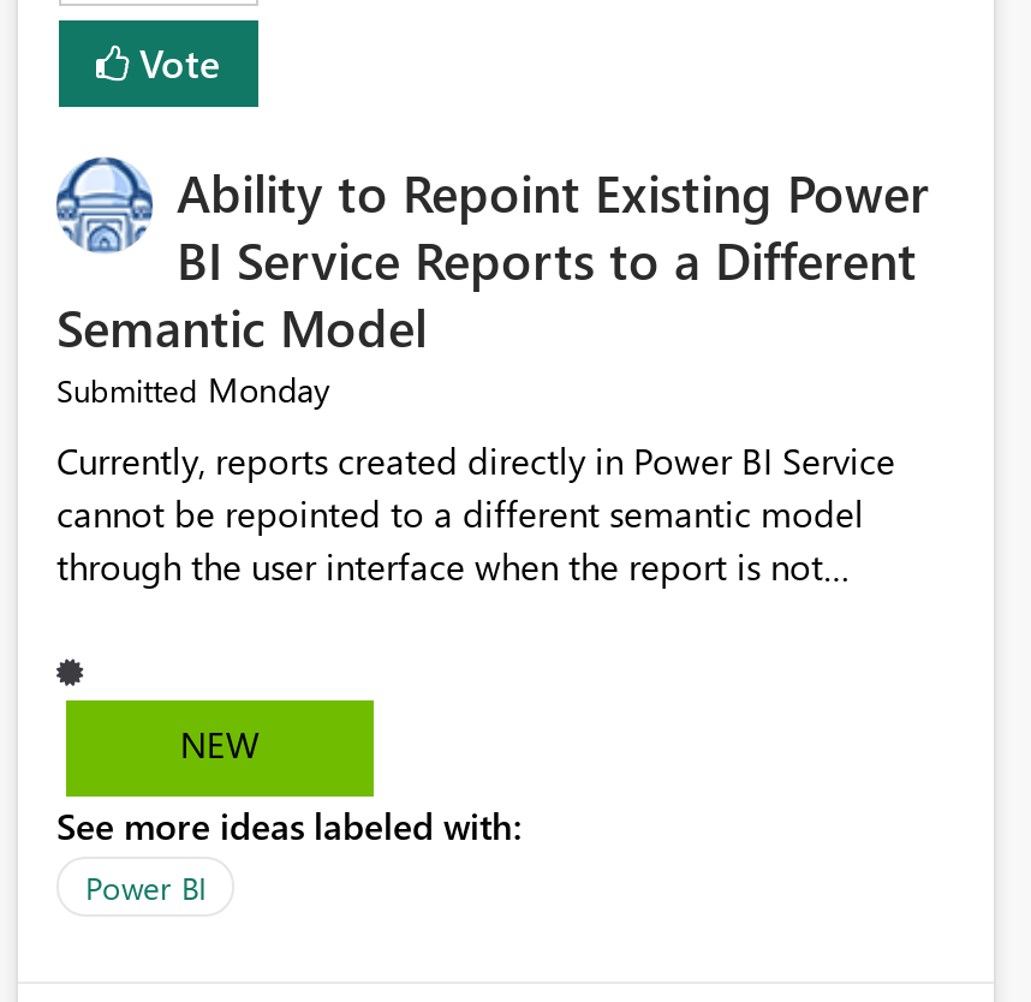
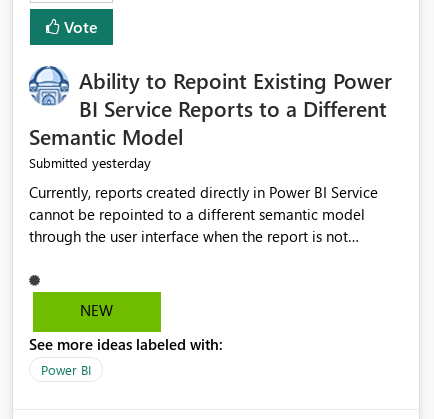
[56,367,330,413] Submitted Monday -> [29,153,151,172] Submitted yesterday

